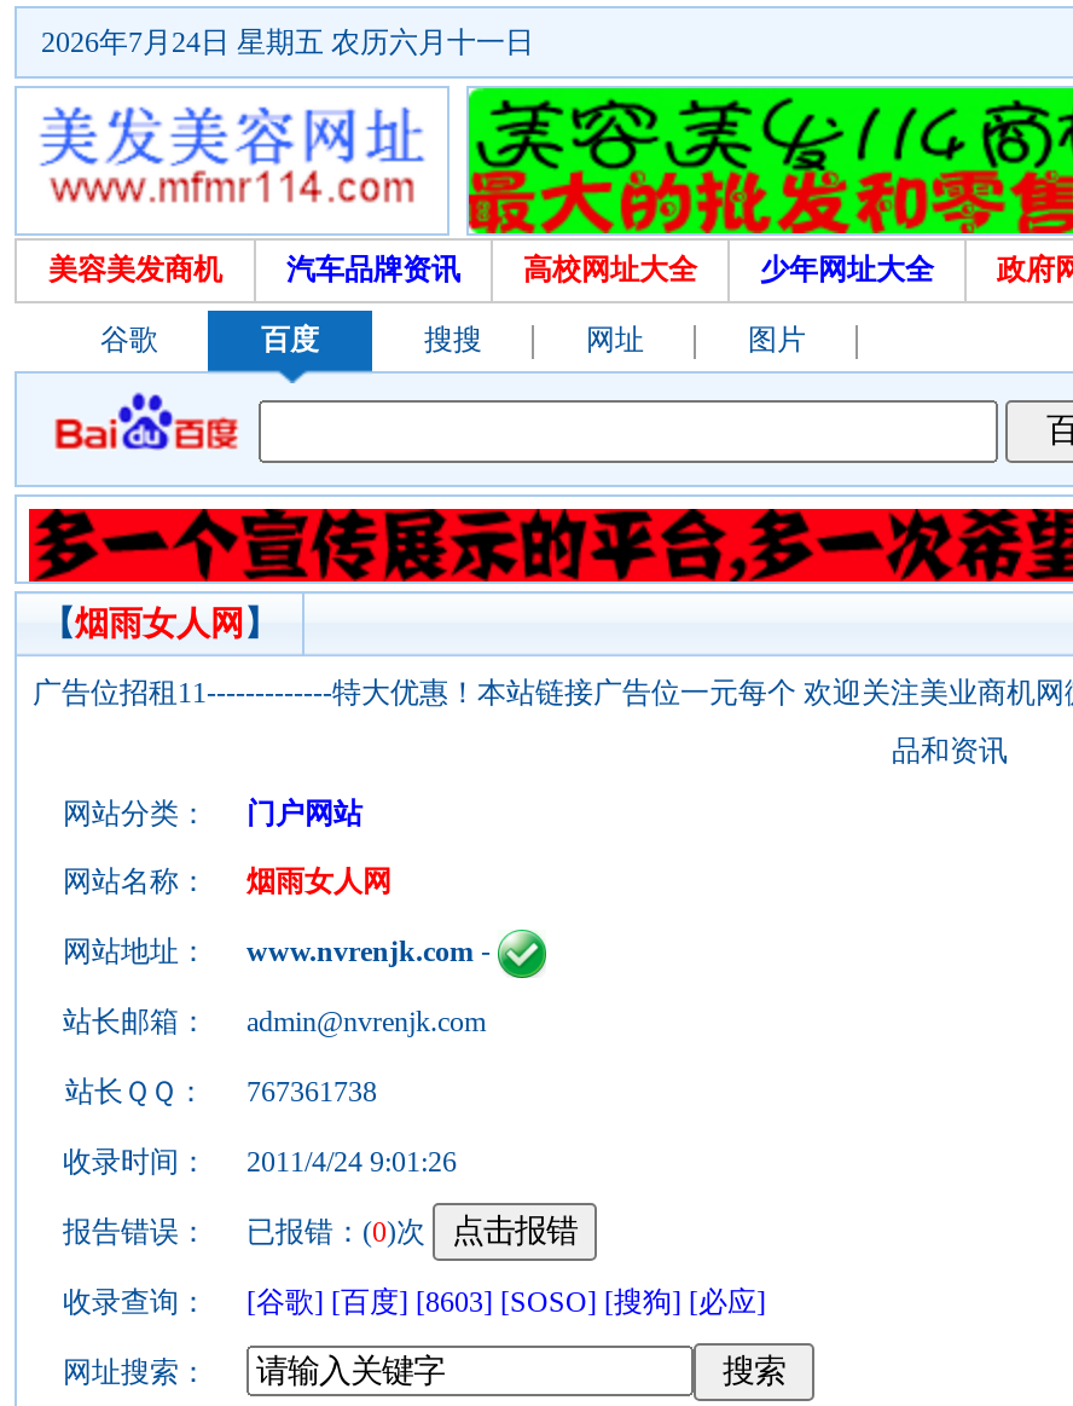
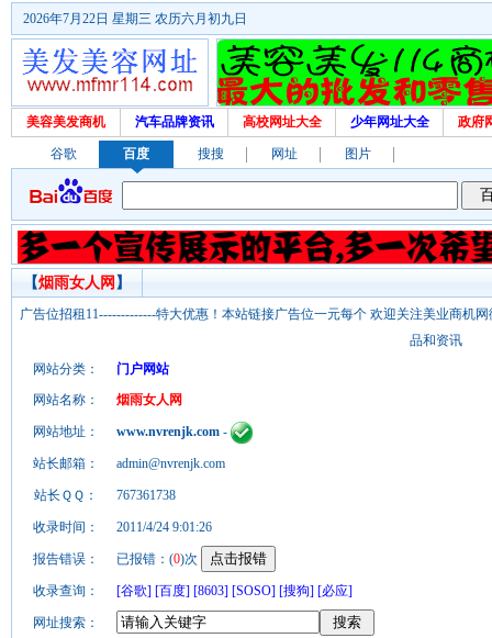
[41,25,534,59] 2026年7月24日 星期五 农历六月十一日 -> [23,11,247,26] 2026年7月22日 星期三 农历六月初九日

